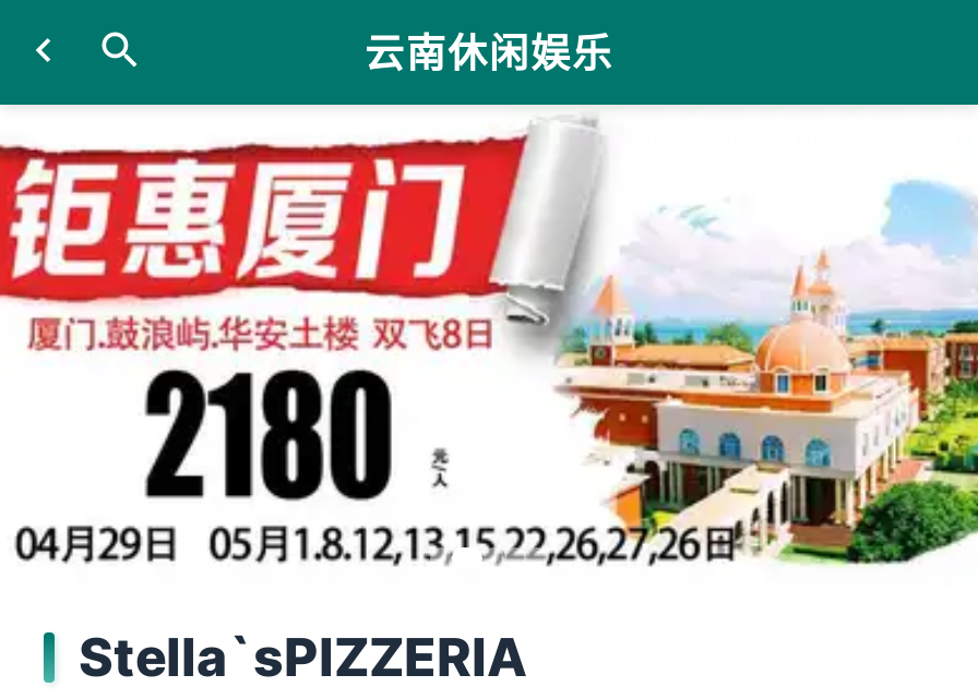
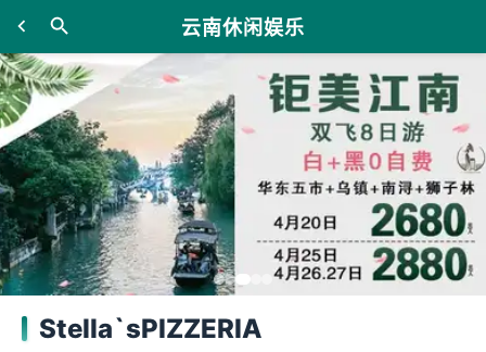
[7,103,971,591] [image] -> [3,53,483,297] [image]

